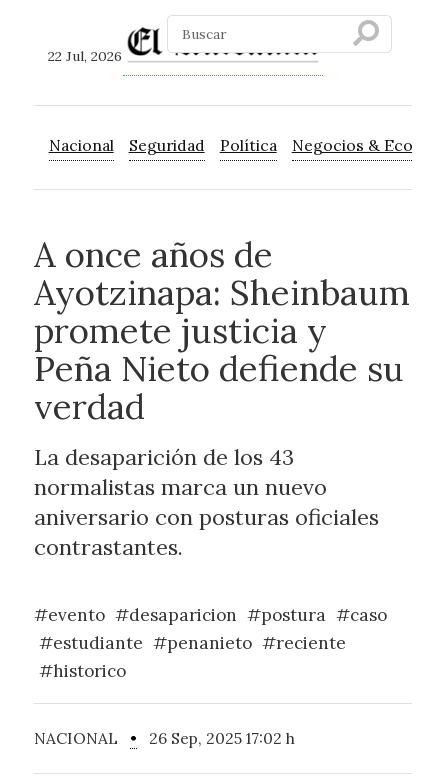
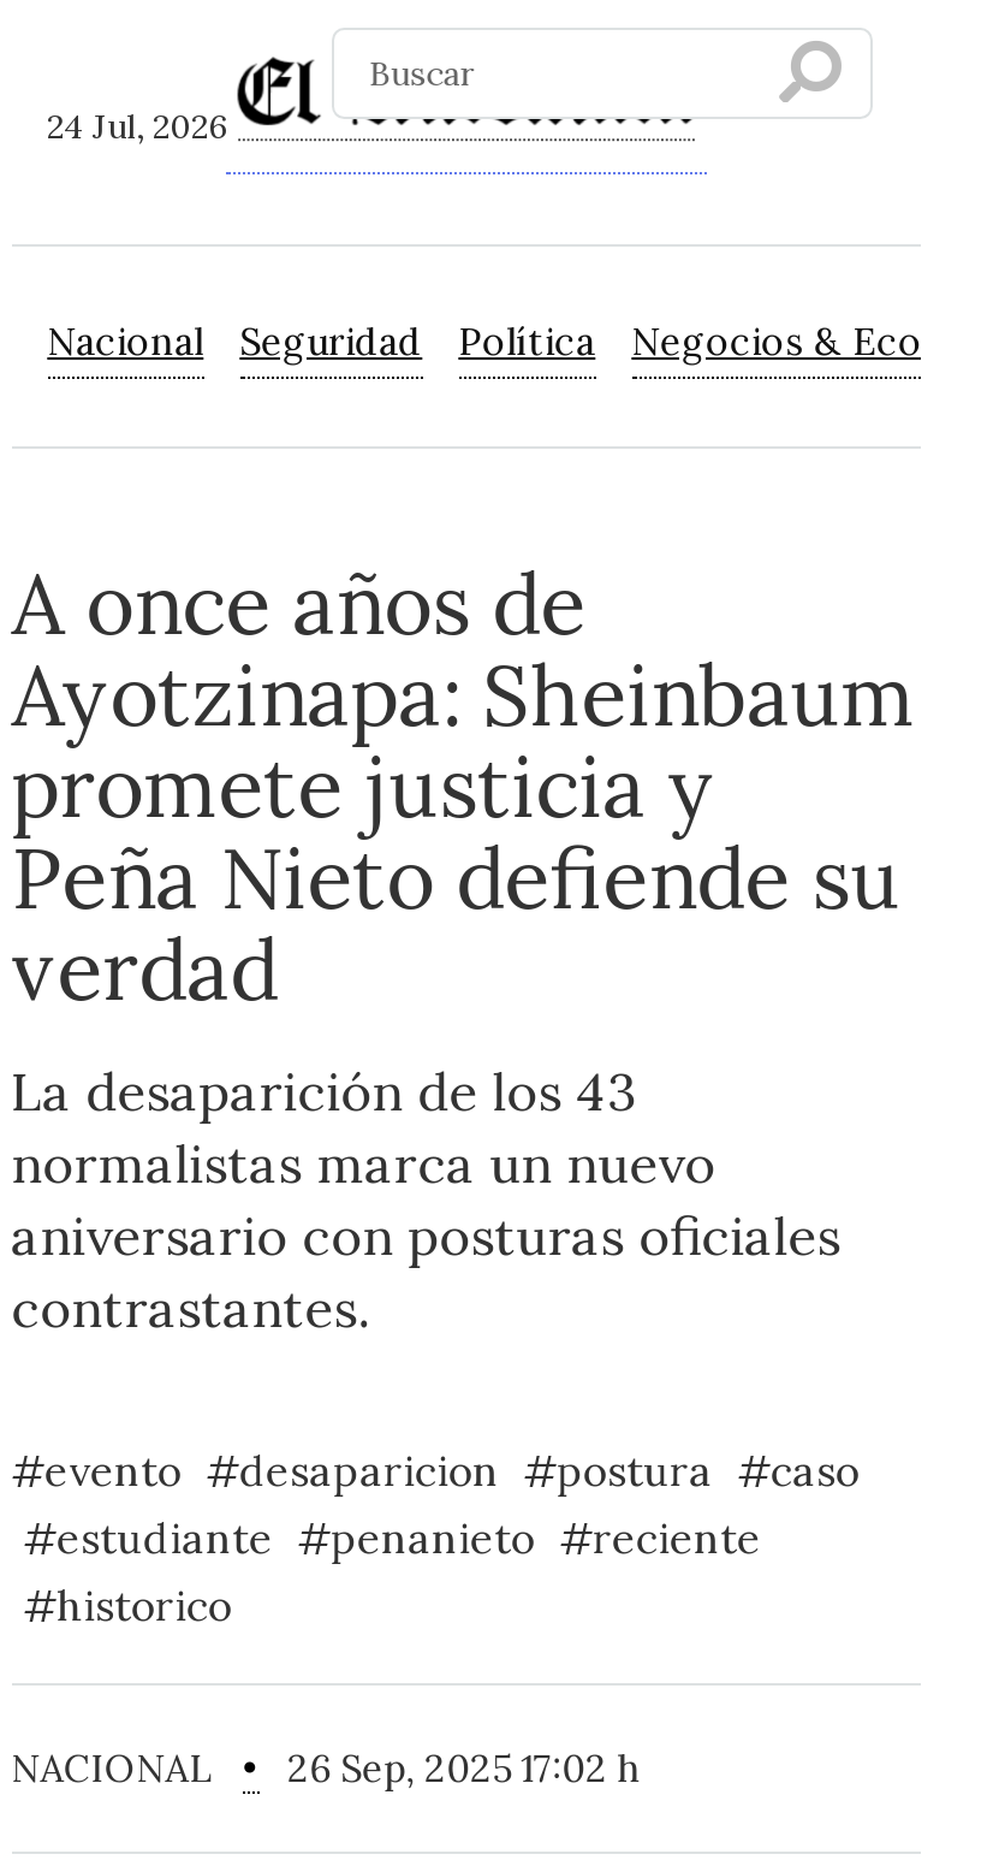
[48,47,122,65] 22 Jul, 2026 -> [47,105,227,148] 24 Jul, 2026

